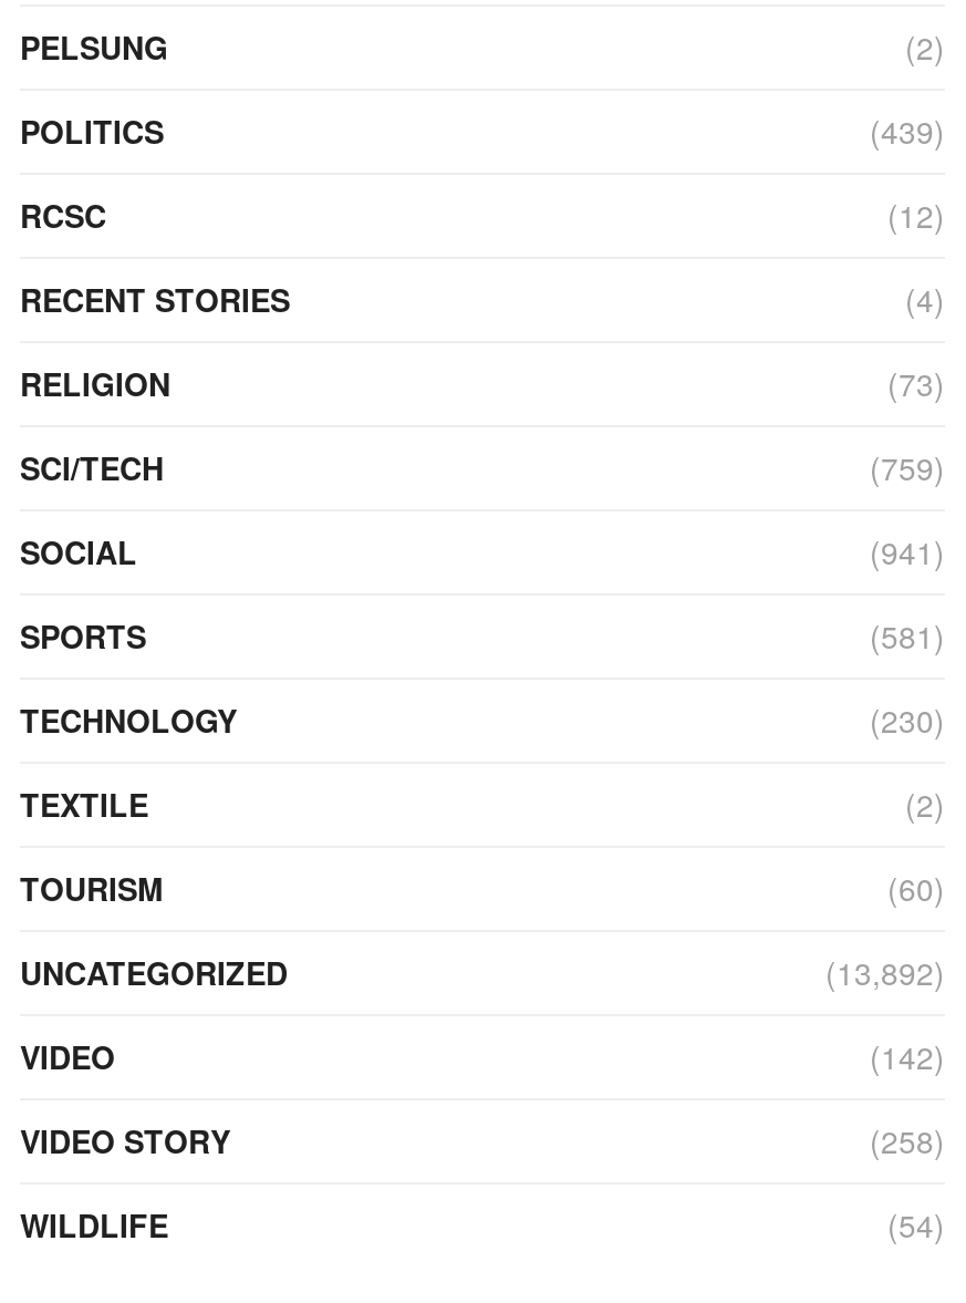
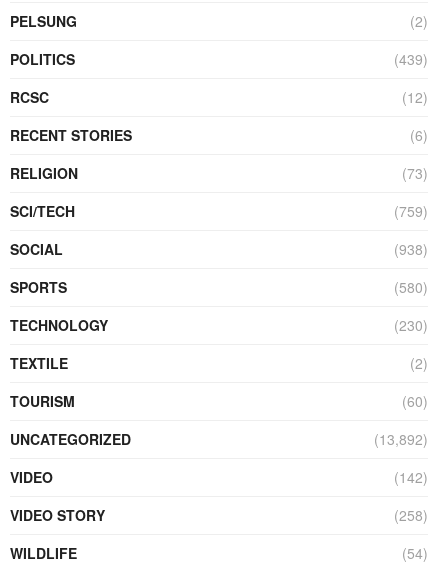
[905,277,945,321] (4) -> [410,125,428,145] (6)
[870,529,945,573] (941) -> [394,239,428,259] (938)
[870,613,945,657] (581) -> [394,277,428,297] (580)

